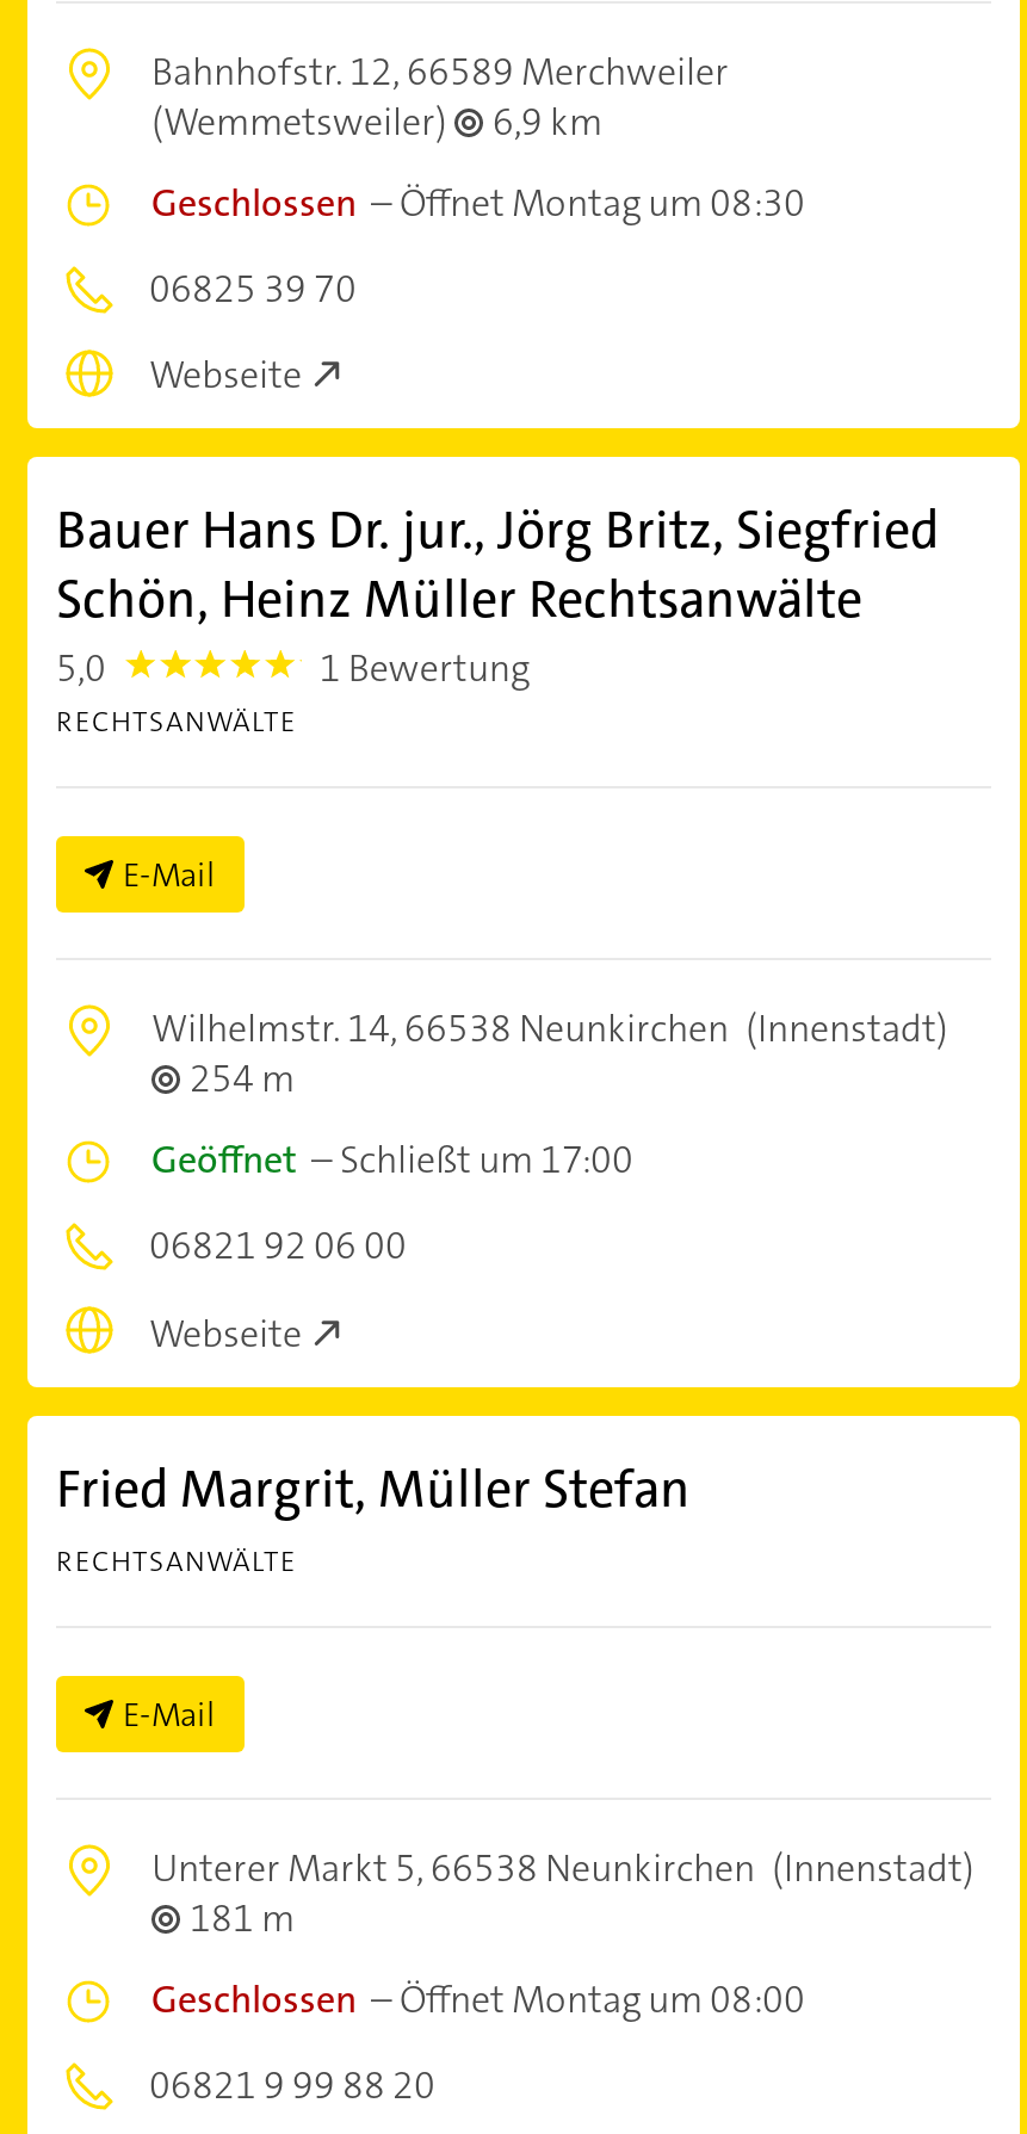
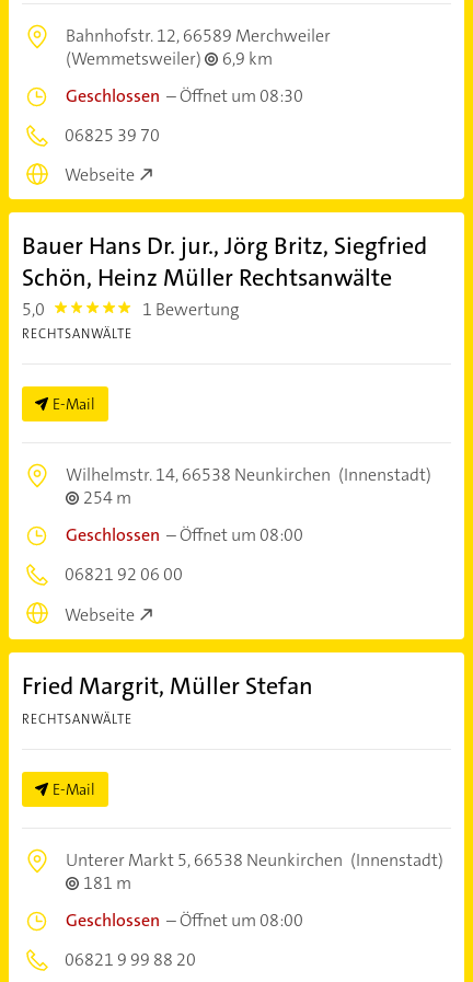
[151,177,805,227] Geschlossen –Öffnet Montag um 08:30 -> [66,84,303,107] Geschlossen –Öffnet um 08:30
[151,1135,633,1185] Geöffnet – Schließt um 17:00 -> [66,524,303,547] Geschlossen – Öffnet um 08:00
[151,1974,805,2024] Geschlossen –Öffnet Montag um 08:00 -> [66,908,303,931] Geschlossen –Öffnet um 08:00

